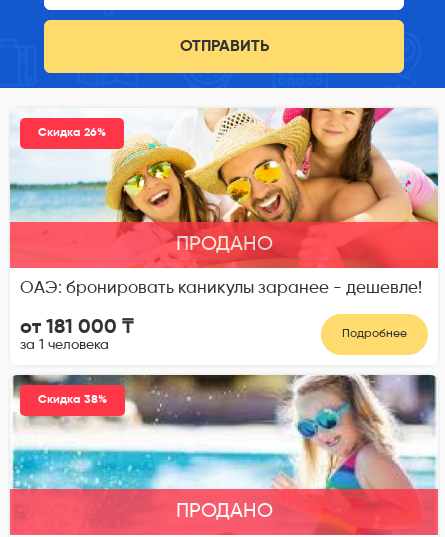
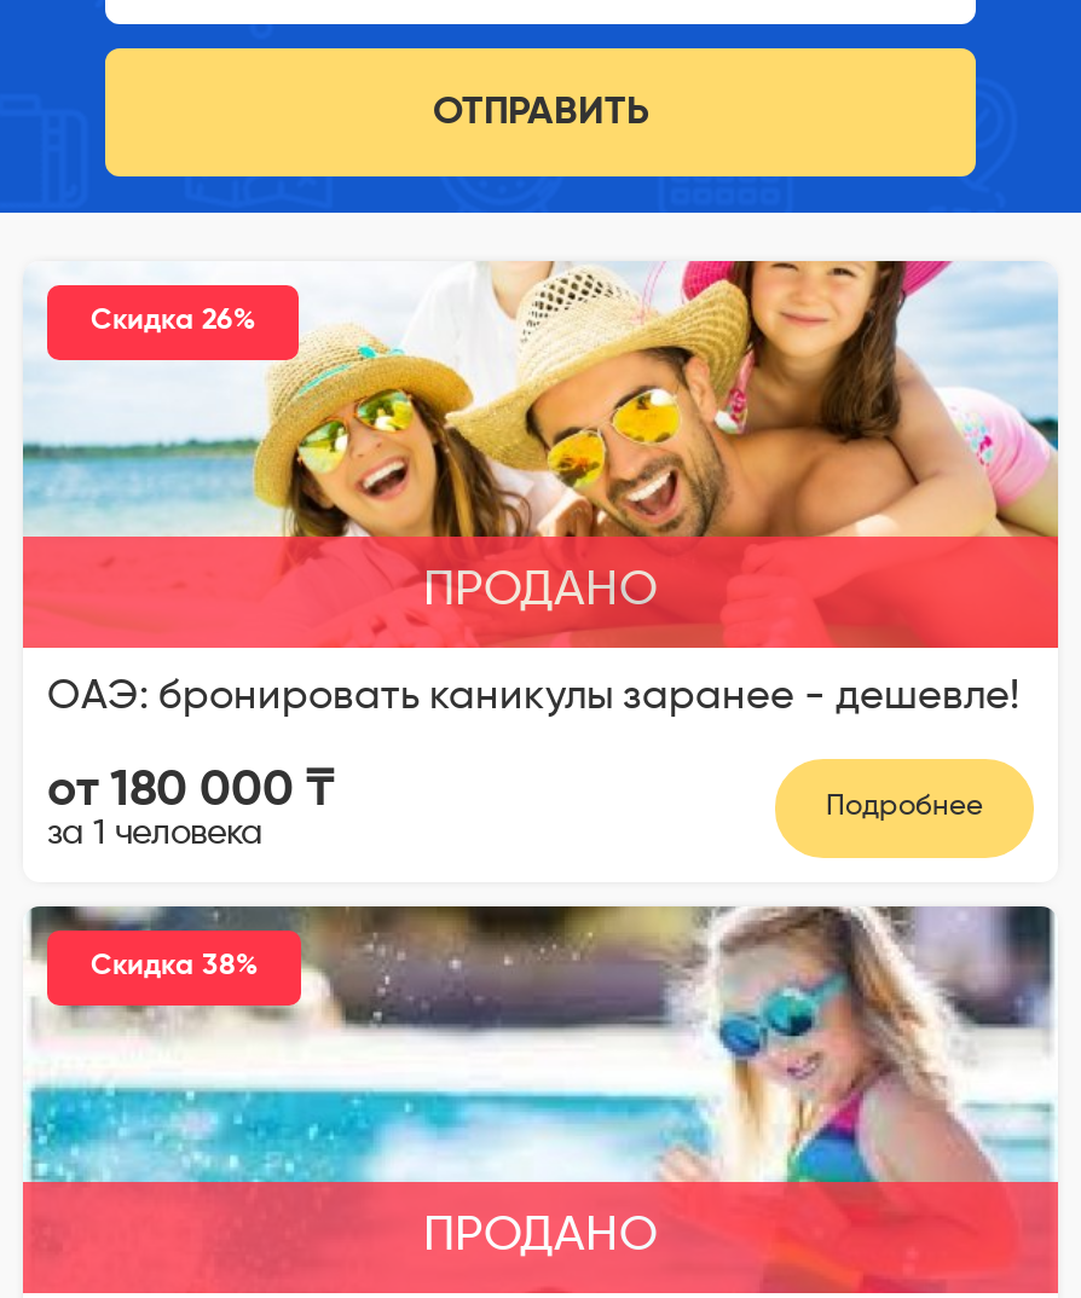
[20,317,133,338] от 181 000 ₸ -> [47,766,333,817] от 180 000 ₸

